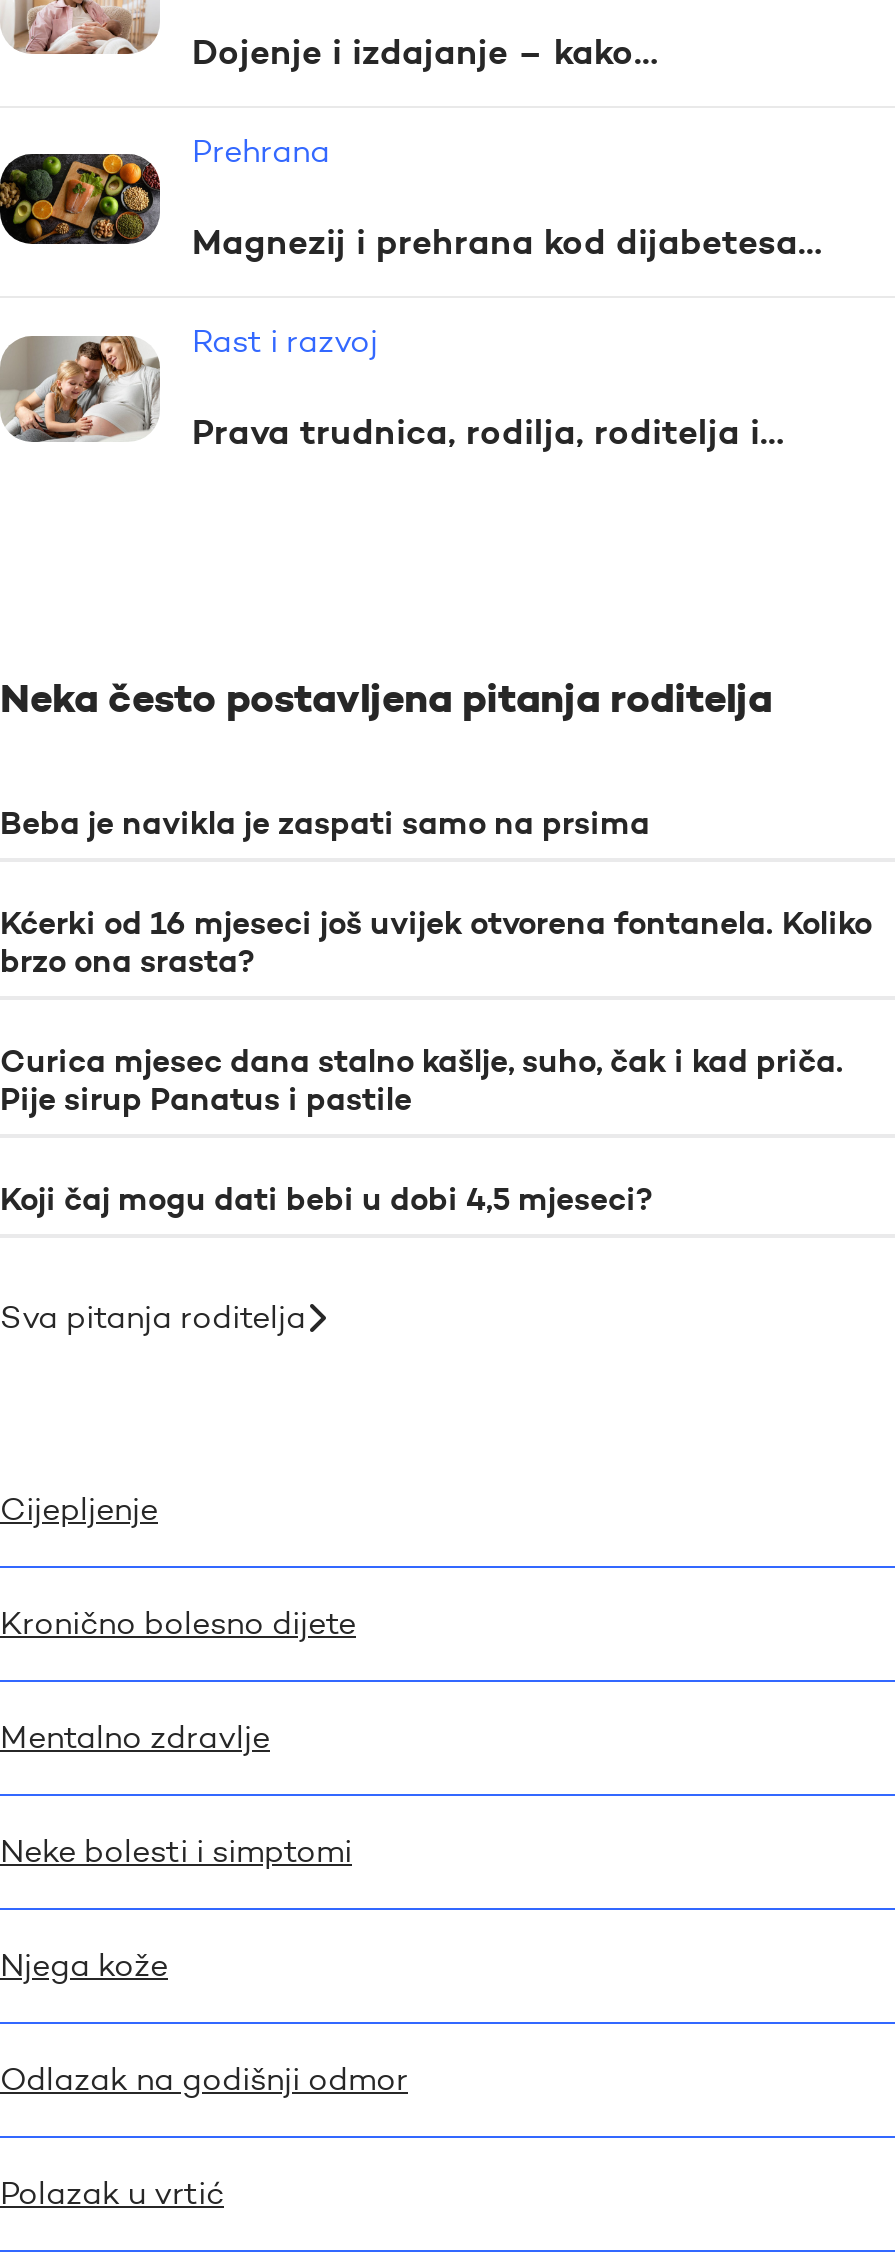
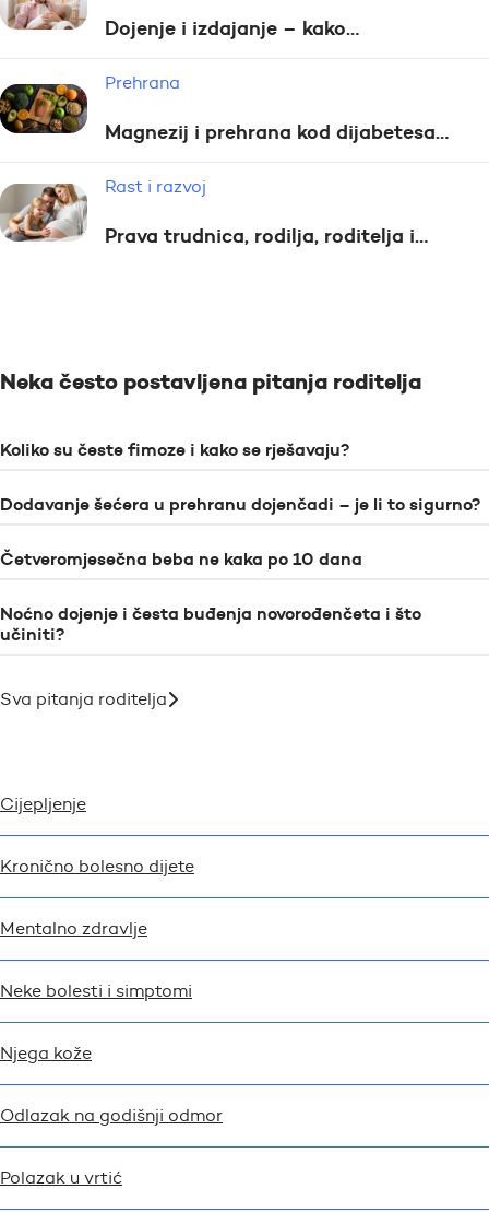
[0,802,650,842] Beba je navikla je zaspati samo na prsima -> [0,438,349,460] Koliko su česte fimoze i kako se rješavaju?
[0,902,872,980] Kćerki od 16 mjeseci još uvijek otvorena fontanela. Koliko | brzo ona srasta? -> [0,493,480,515] Dodavanje šećera u prehranu dojenčadi – je li to sigurno?
[0,1040,844,1118] Curica mjesec dana stalno kašlje, suho, čak i kad priča. | Pije sirup Panatus i pastile -> [0,547,362,569] Četveromjesečna beba ne kaka po 10 dana
[0,1177,652,1217] Koji čaj mogu dati bebi u dobi 4,5 mjeseci? -> [0,602,421,644] Noćno dojenje i česta buđenja novorođenčeta i što | učiniti?

